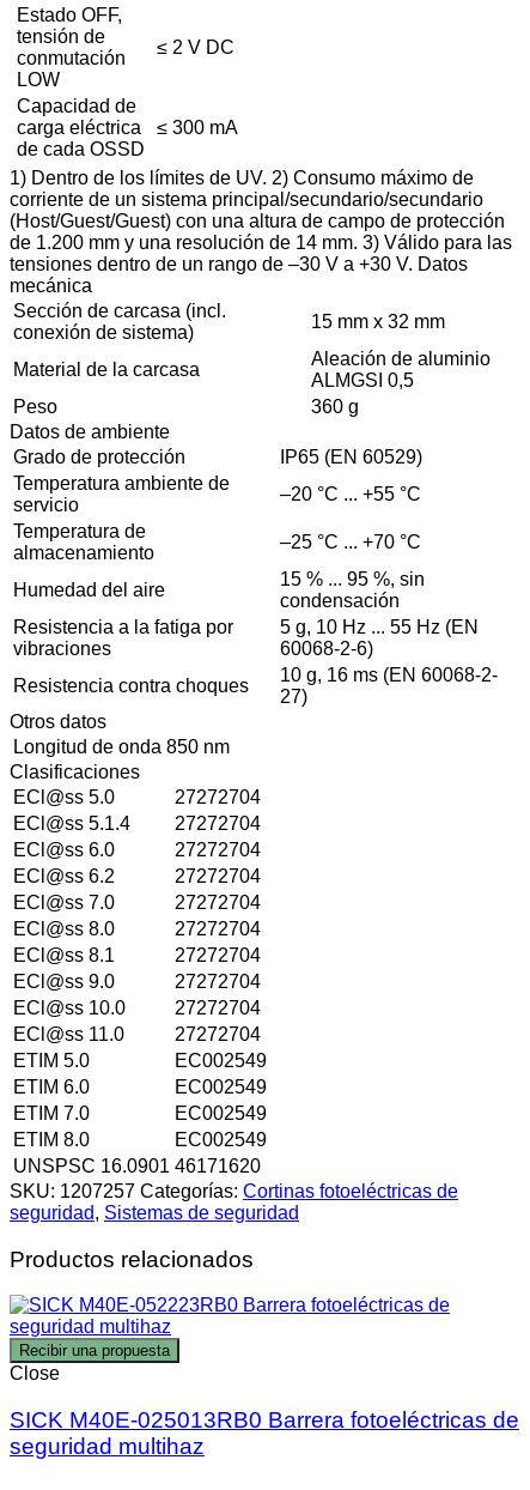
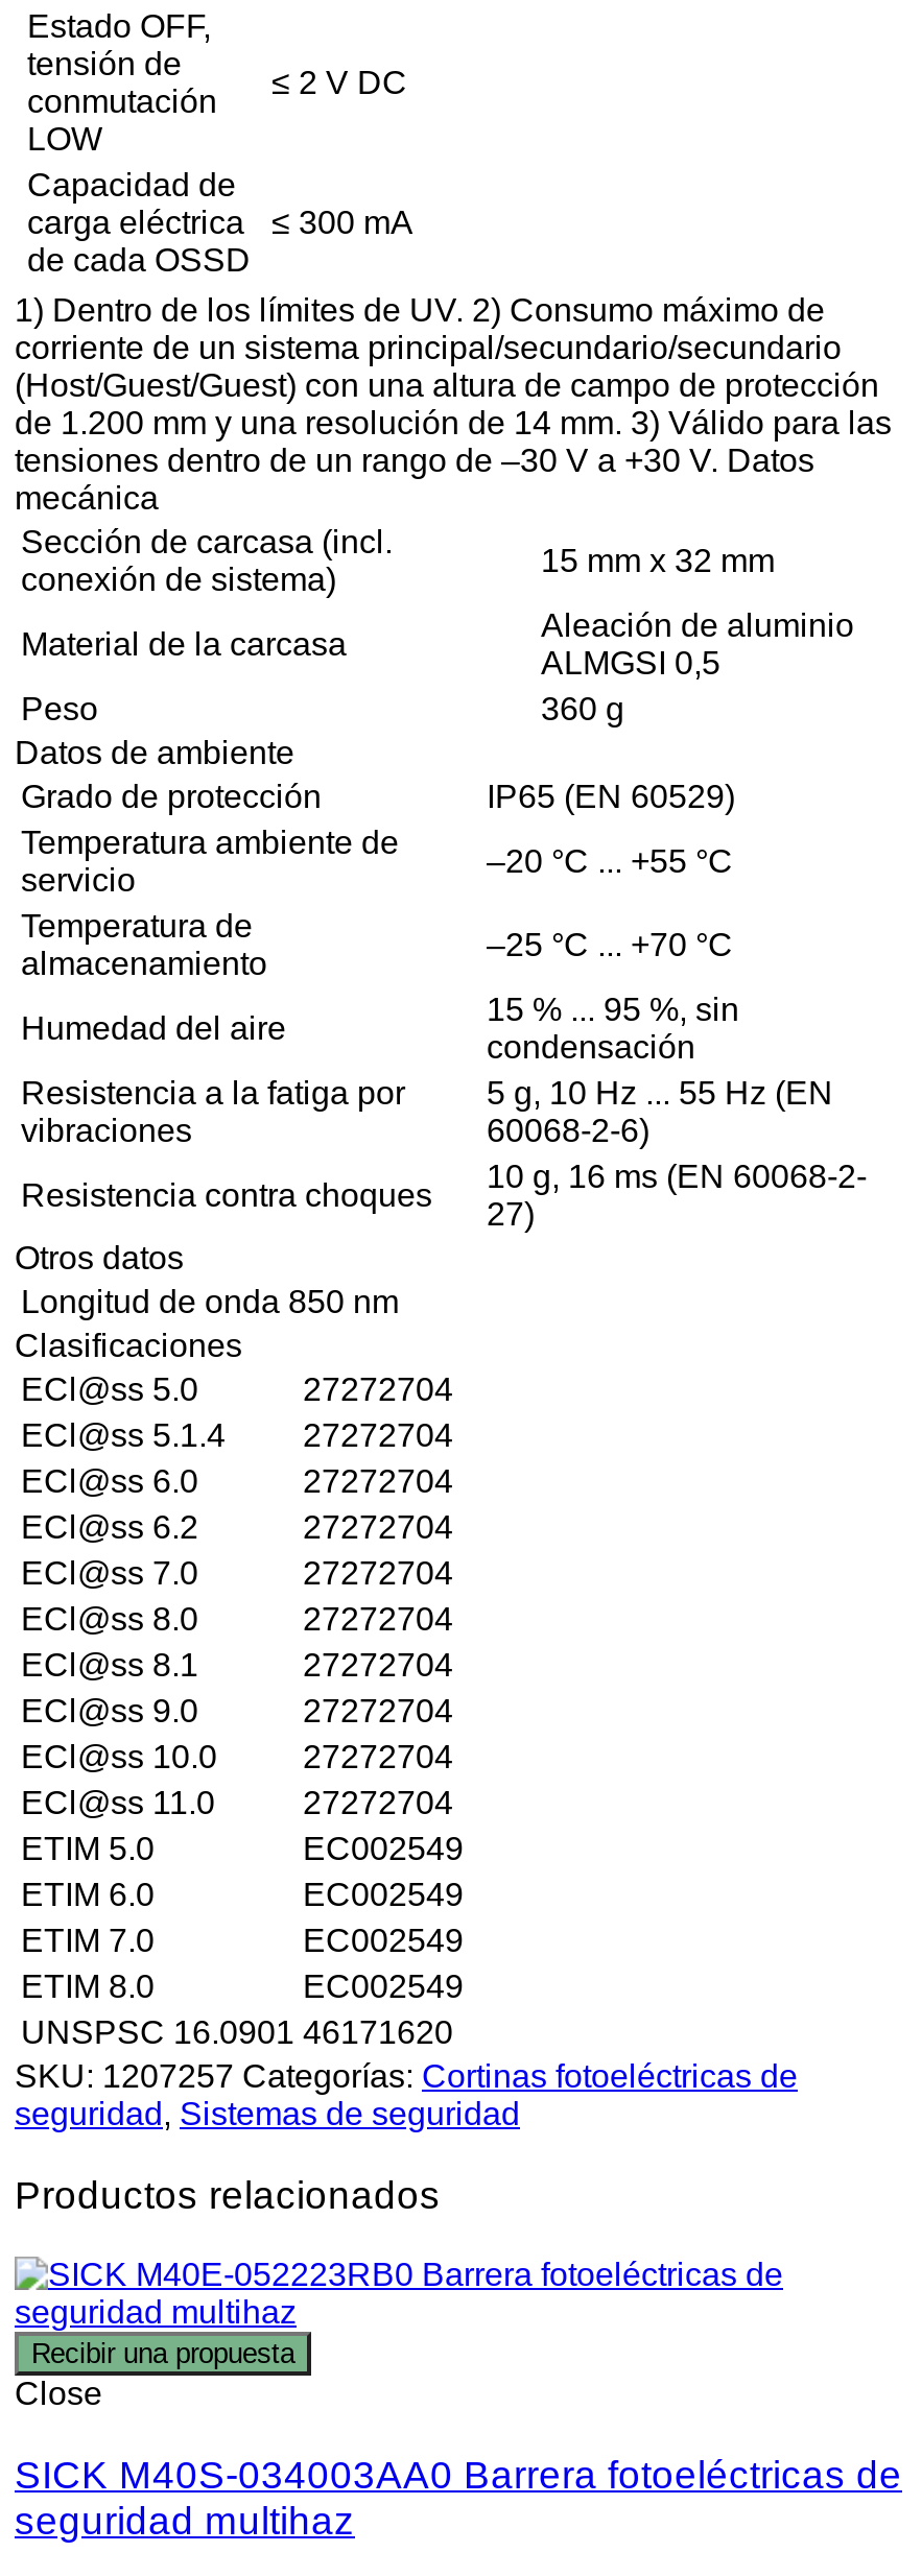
[10,1407,519,1433] SICK M40E-025013RB0 Barrera fotoeléctricas de -> [15,2453,902,2497] SICK M40S-034003AA0 Barrera fotoeléctricas de

